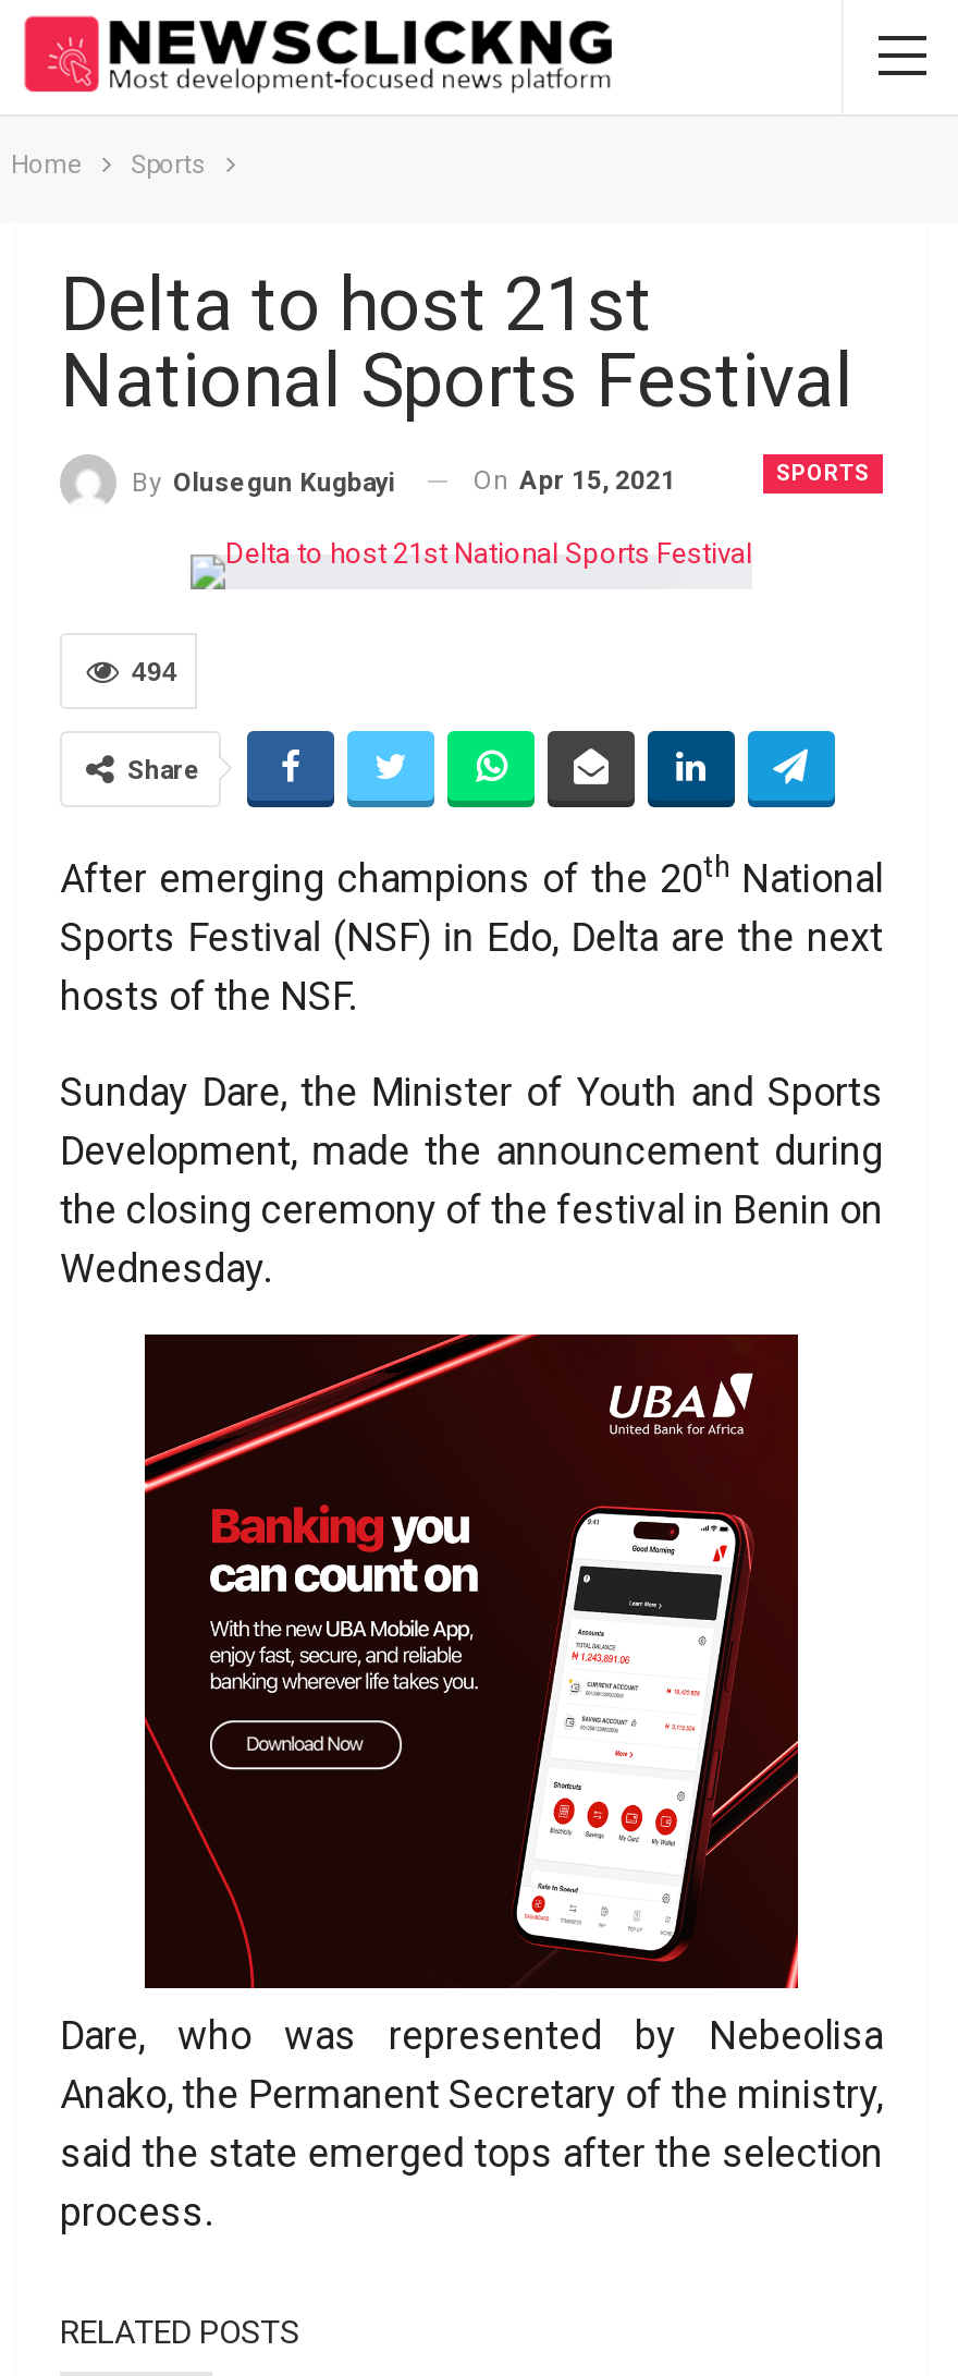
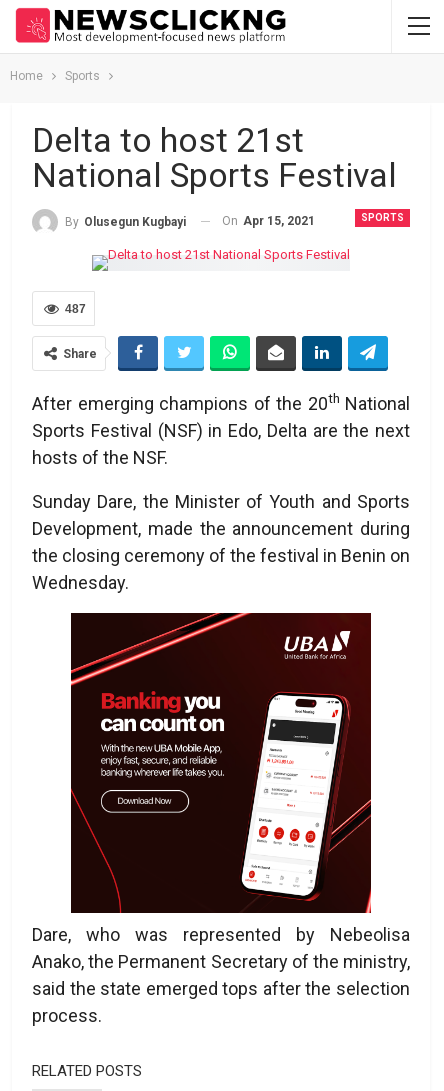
[132,656,177,687] 494 -> [65,302,86,316] 487

